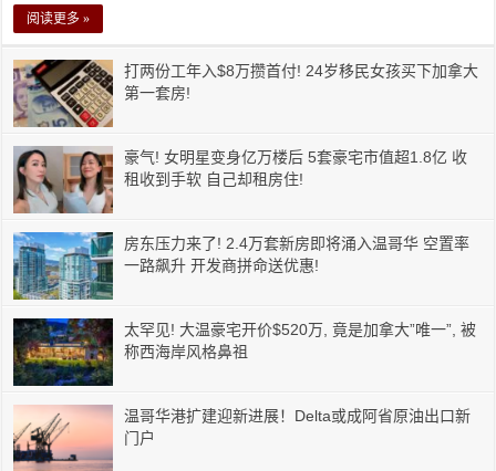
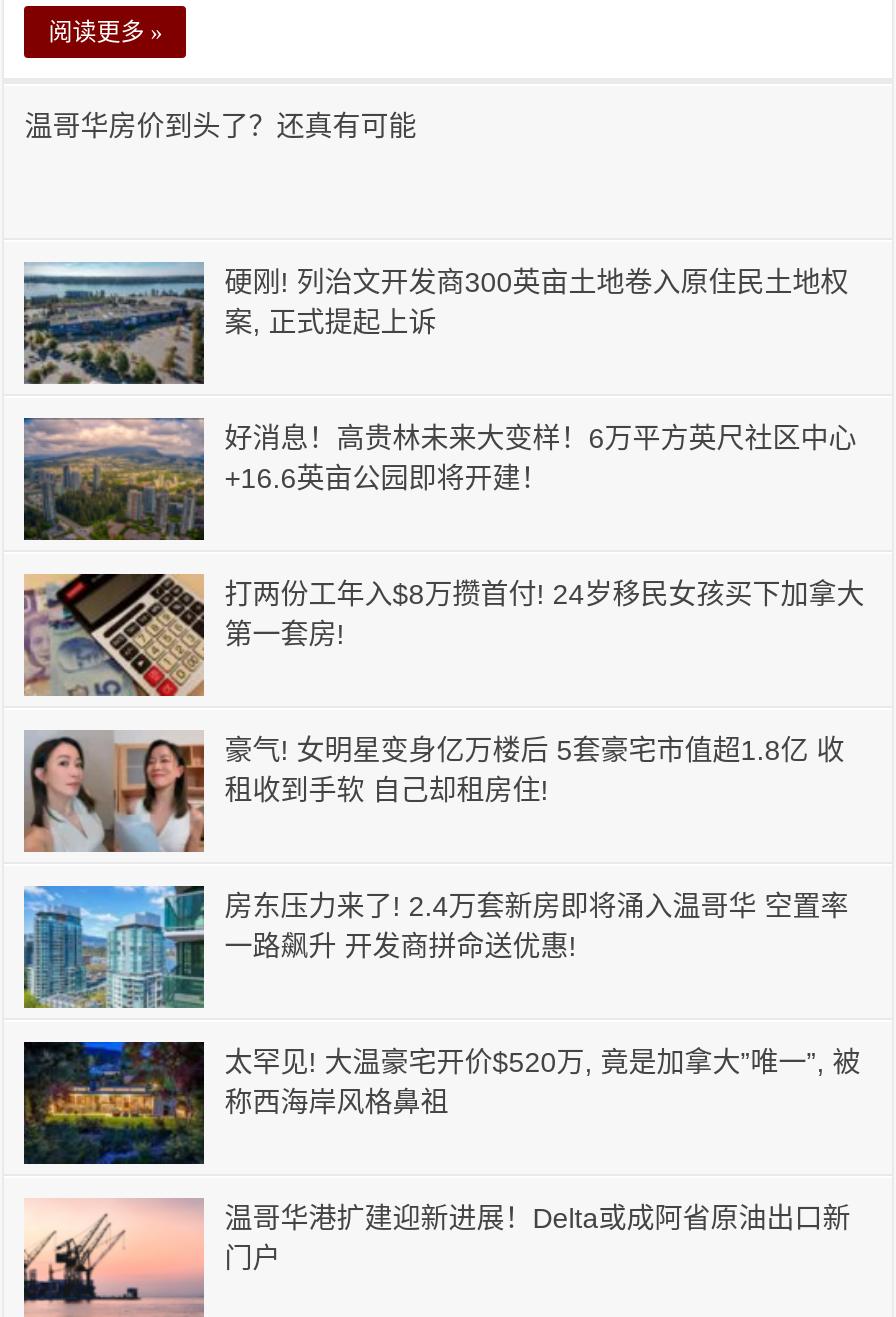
none -> [22,417,856,541] [image] | 好消息！高贵林未来大变样！6万平方英尺社区中心 | +16.6英亩公园即将开建！
none -> [24,263,848,385] [image] | 硬刚! 列治文开发商300英亩土地卷入原住民土地权 | 案, 正式提起上诉
none -> [24,109,416,141] 温哥华房价到头了？还真有可能

